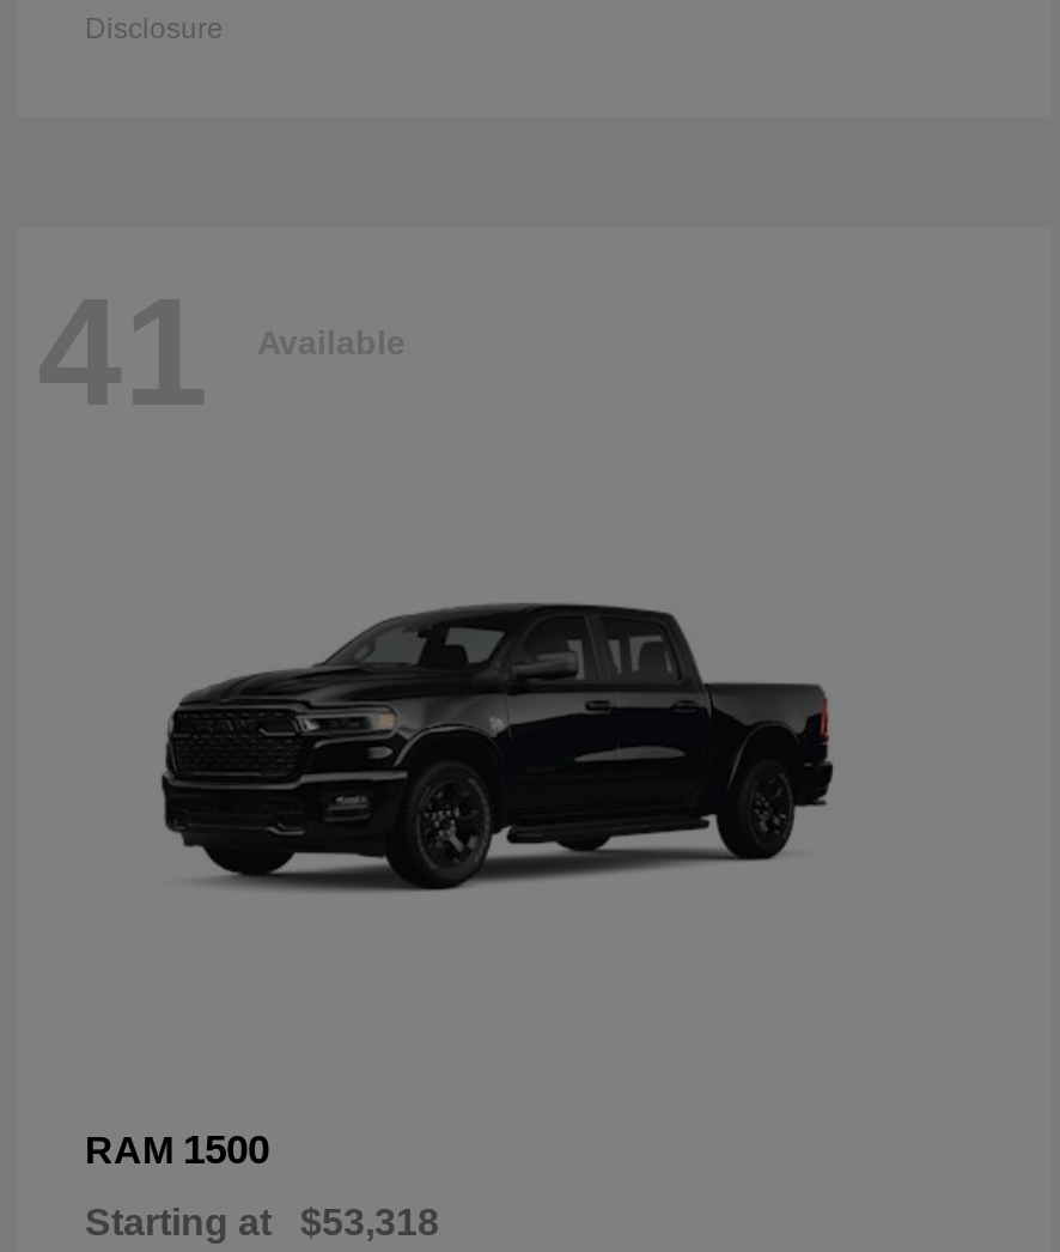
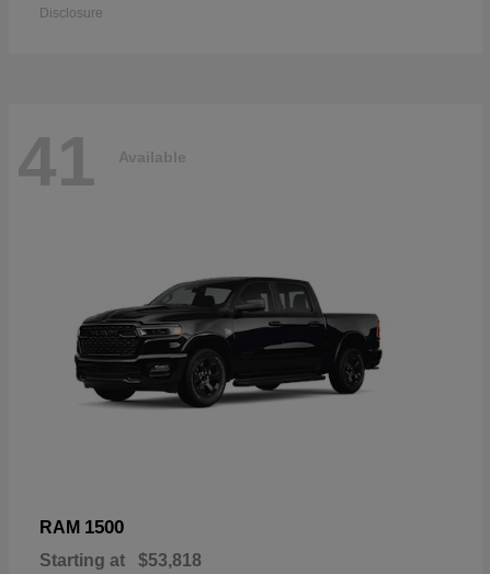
[85,1203,439,1243] Starting at $53,318 -> [39,551,202,570] Starting at $53,818

